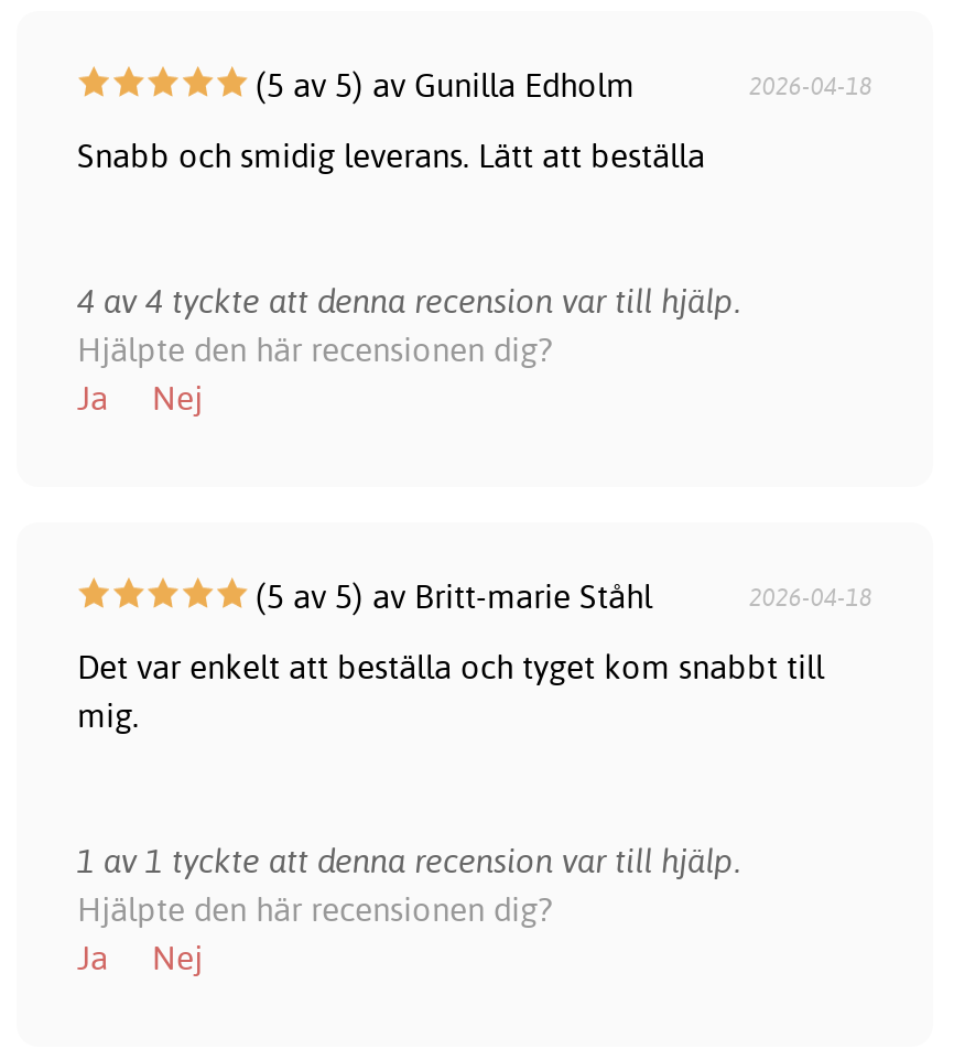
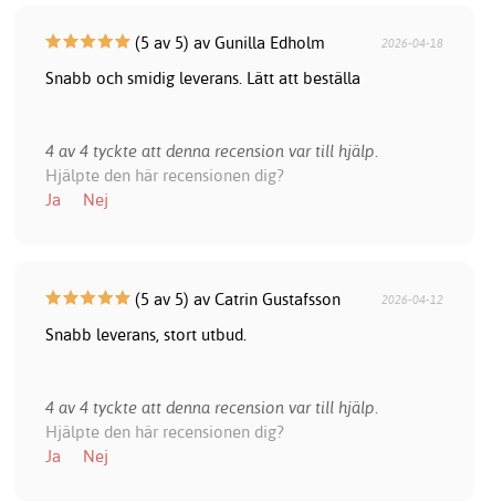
[247,574,872,616] (5 av 5) av Britt-marie Ståhl | 2026-04-18 -> [130,288,444,309] (5 av 5) av Catrin Gustafsson | 2026-04-12
[77,645,824,735] Det var enkelt att beställa och tyget kom snabbt till | mig. -> [45,323,246,344] Snabb leverans, stort utbud.
[77,839,740,881] 1 av 1 tyckte att denna recension var till hjälp. -> [45,396,378,417] 4 av 4 tyckte att denna recension var till hjälp.

